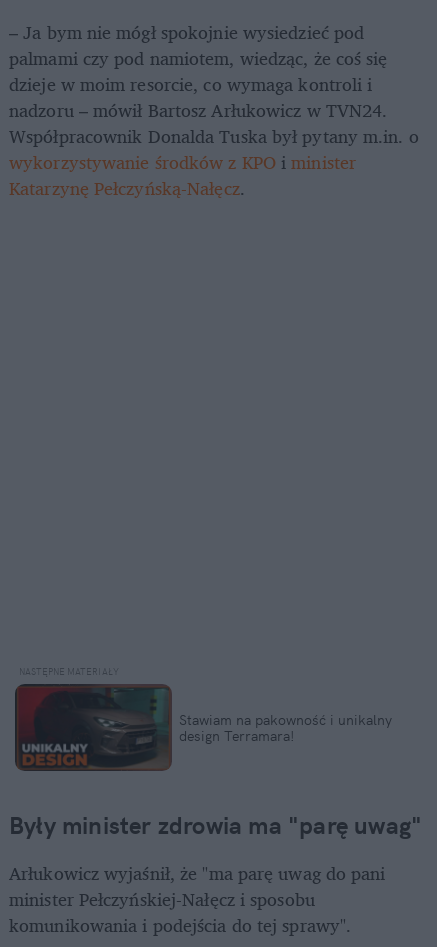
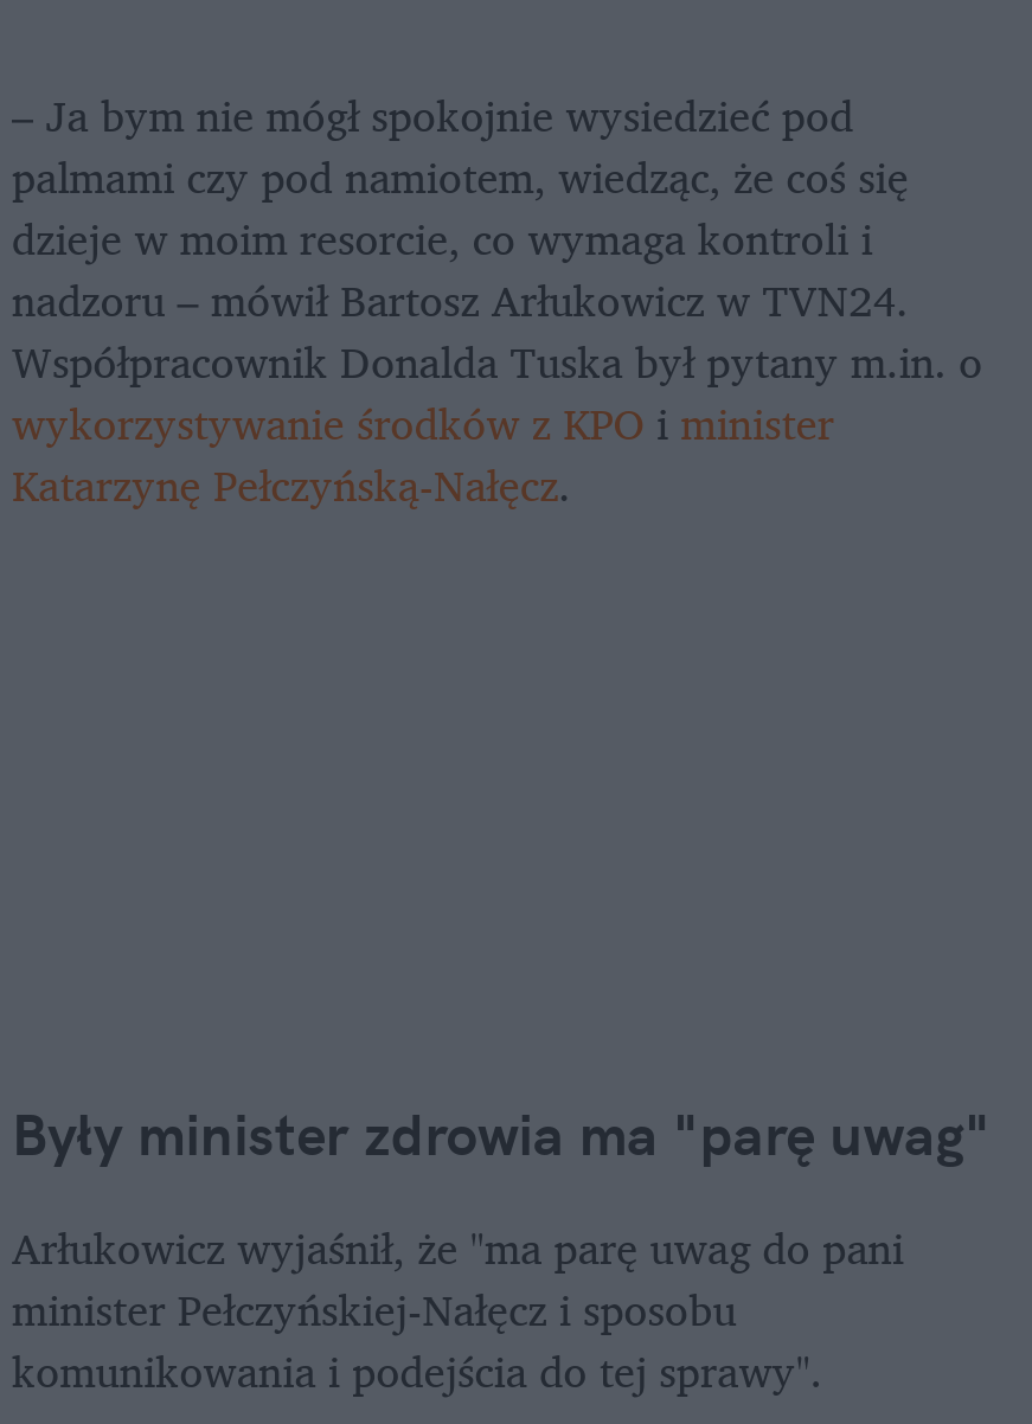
[14,683,392,772] [image] | Stawiam na pakowność i unikalny | design Terramara! -> none

